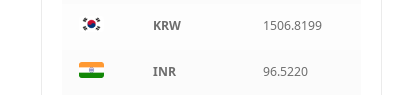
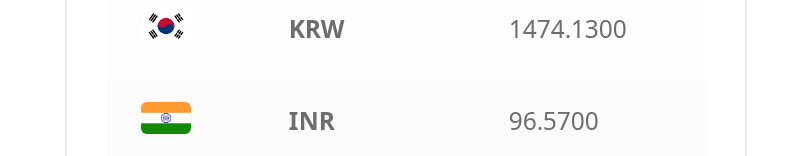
[263,17,322,34] 1506.8199 -> [509,12,627,46] 1474.1300
[263,63,308,80] 96.5220 -> [509,104,599,138] 96.5700

